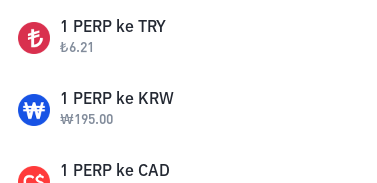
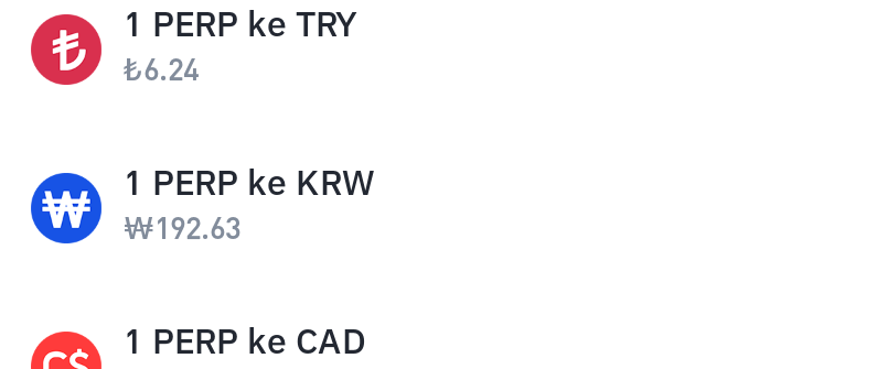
[60,41,94,55] ₺6.21 -> [124,56,199,87] ₺6.24
[60,113,113,127] ₩195.00 -> [124,215,240,246] ₩192.63

